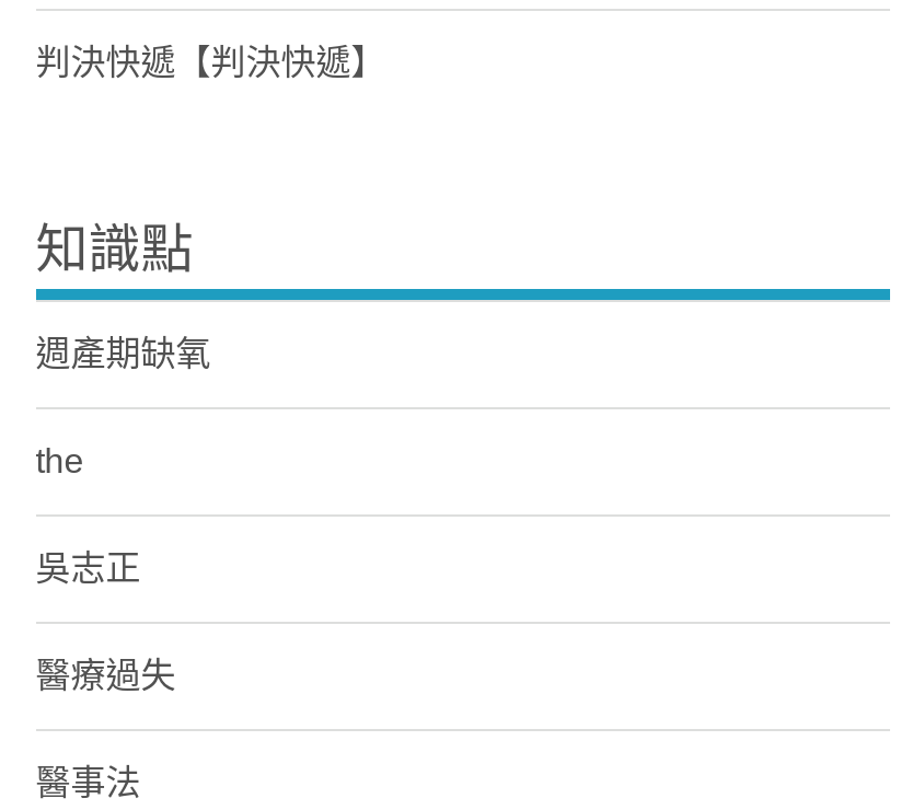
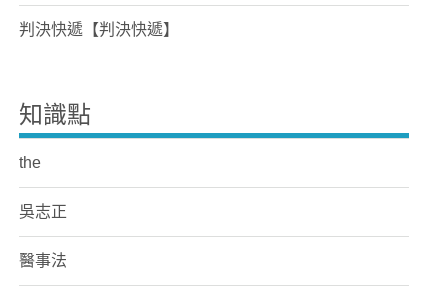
[36,334,211,372] 週產期缺氧 -> none
[36,656,176,693] 醫療過失 -> none

